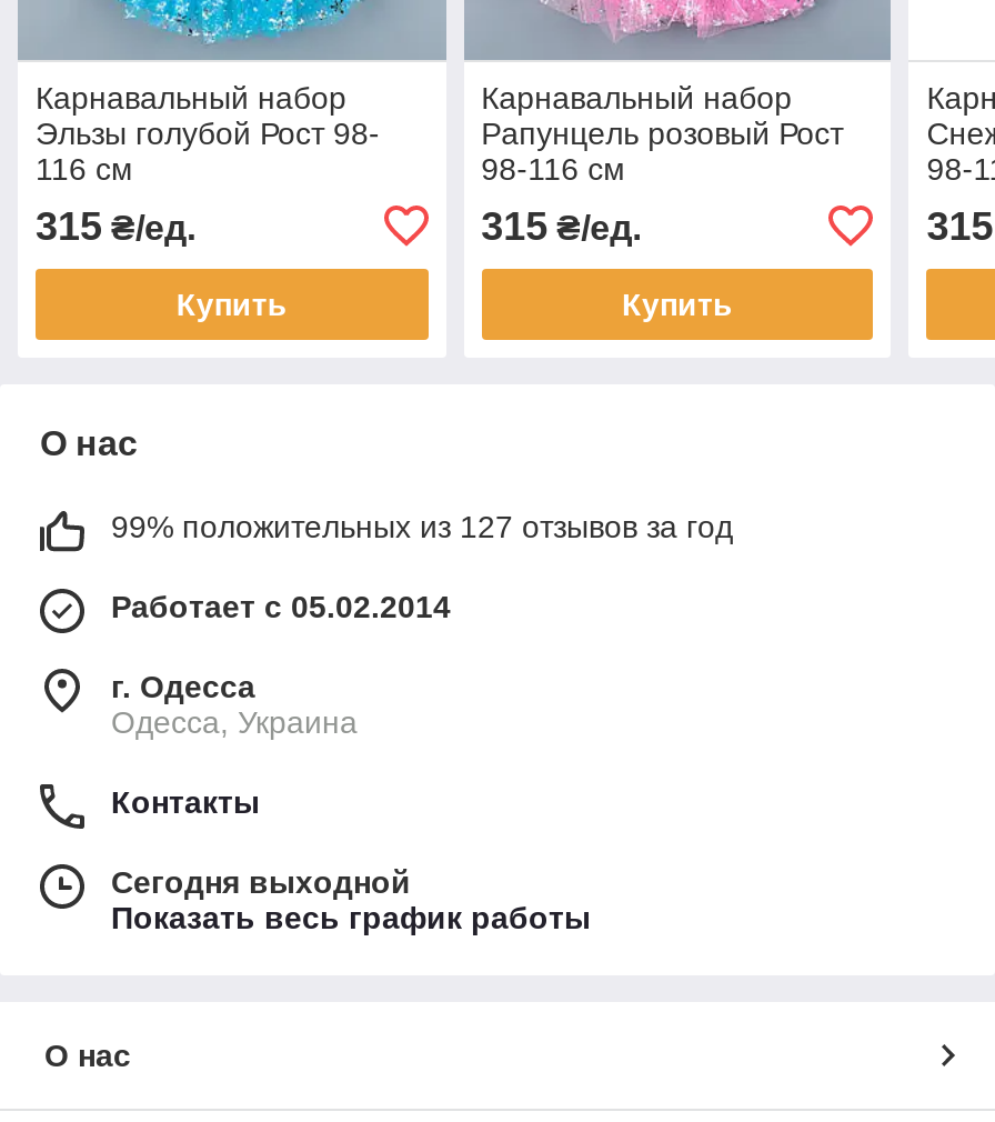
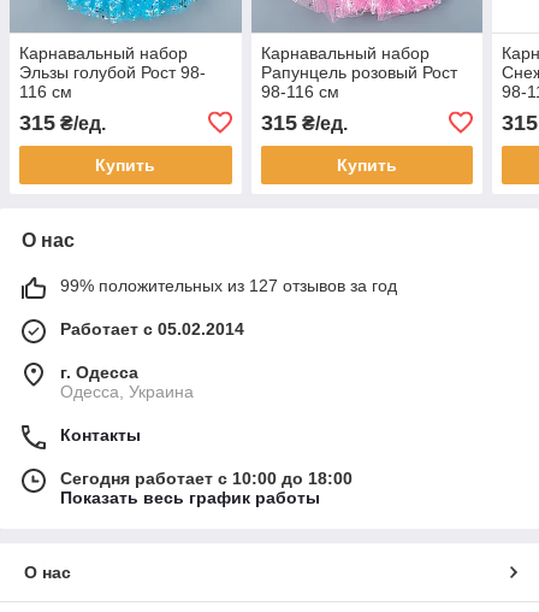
[111,864,411,899] Сегодня выходной -> [60,468,353,488] Сегодня работает с 10:00 до 18:00

